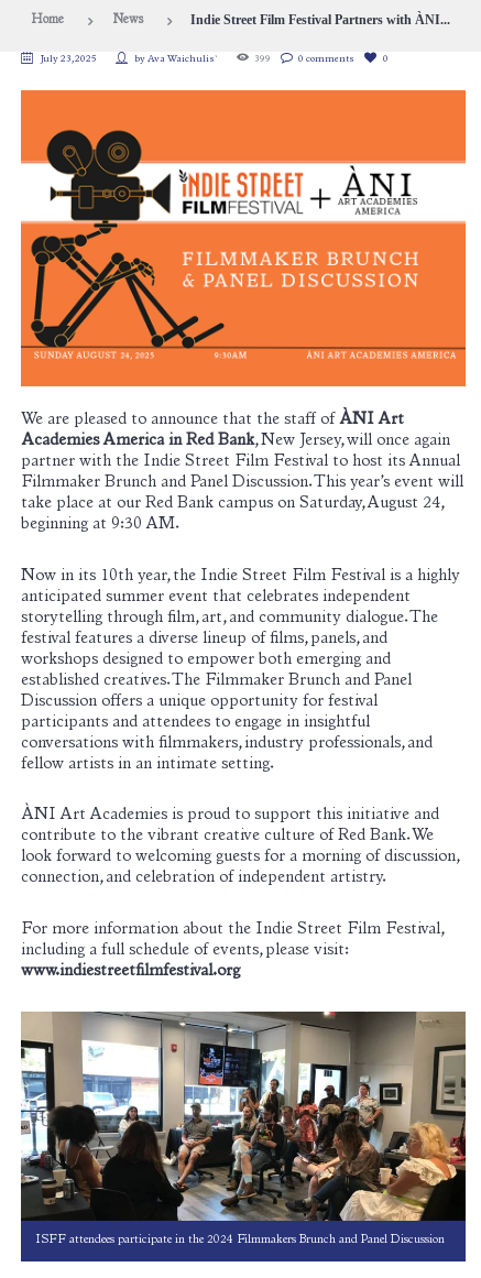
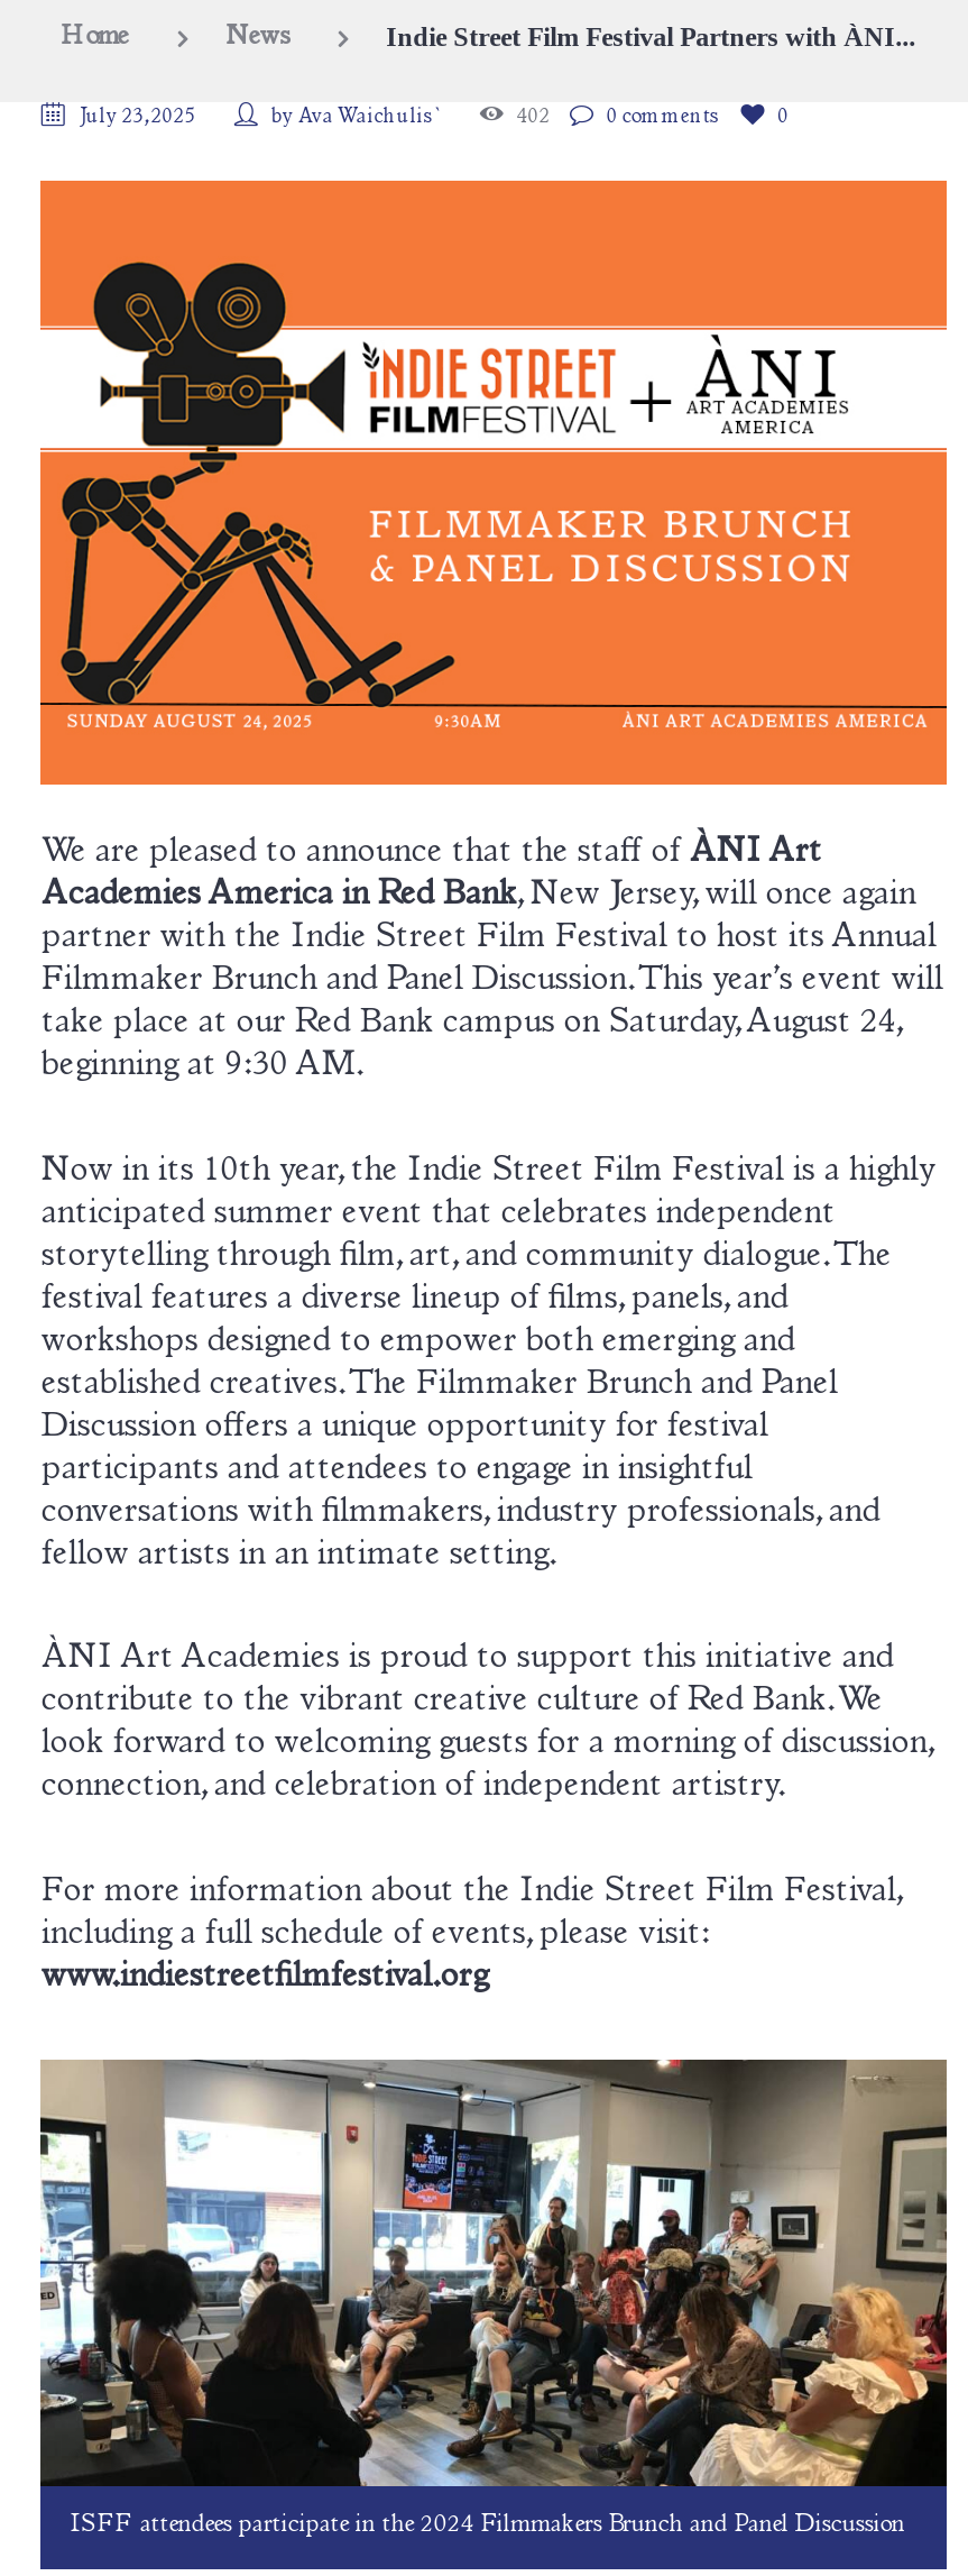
[254,54,271,65] 399 -> [516,107,550,130] 402

